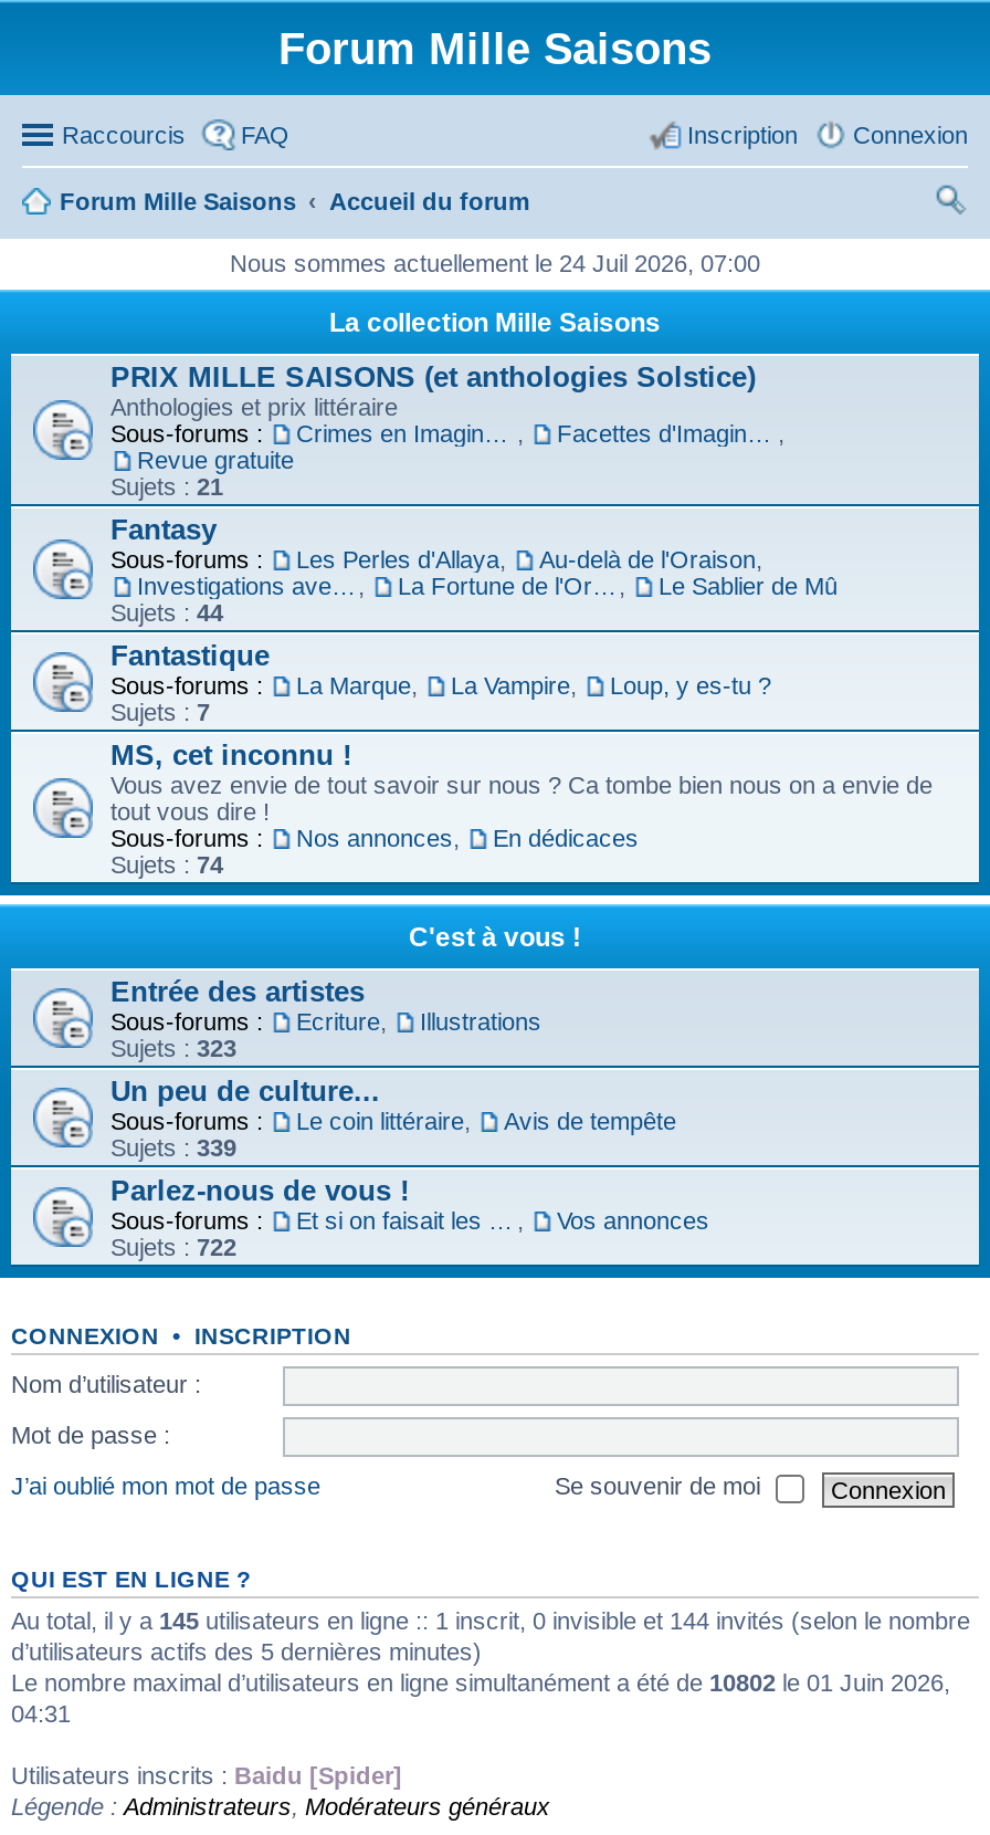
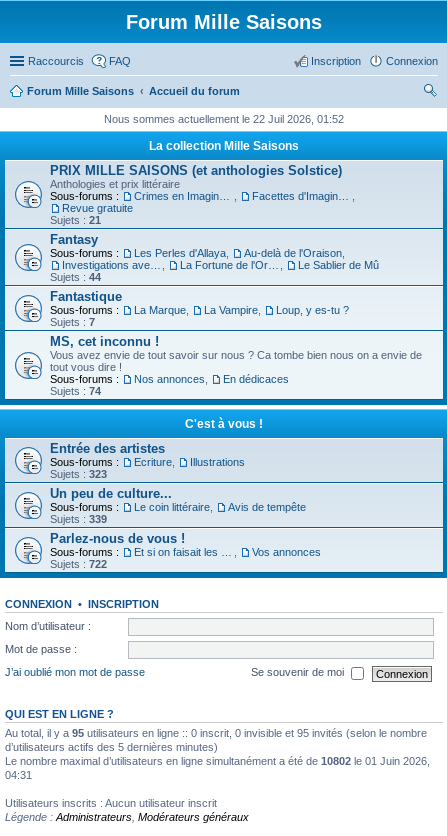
[230,250,760,276] Nous sommes actuellement le 24 Juil 2026, 07:00 -> [104,113,344,125] Nous sommes actuellement le 22 Juil 2026, 01:52
[11,1607,970,1634] Au total, il y a 145 utilisateurs en ligne :: 1 inscrit, 0 invisible et 144 invités (selon le nombre -> [5,727,427,739] Au total, il y a 95 utilisateurs en ligne :: 0 inscrit, 0 invisible et 95 invités (selon le nombre
[11,1762,402,1789] Utilisateurs inscrits : Baidu [Spider] -> [5,797,217,809] Utilisateurs inscrits : Aucun utilisateur inscrit

